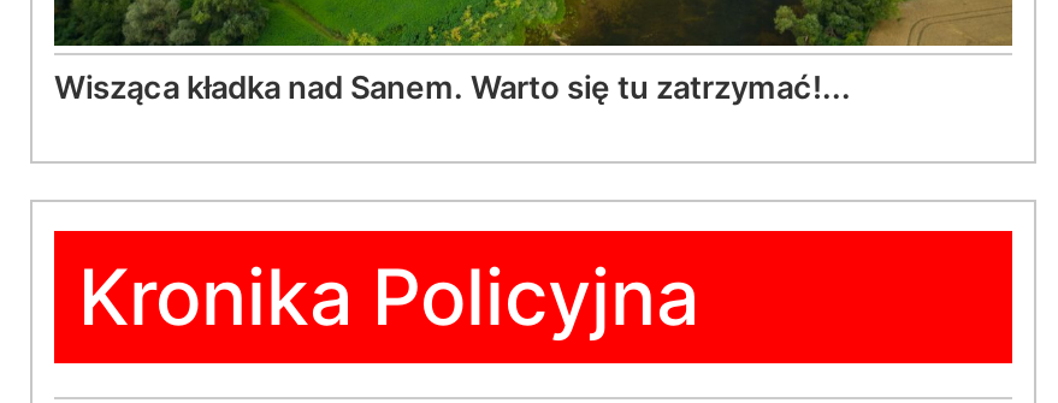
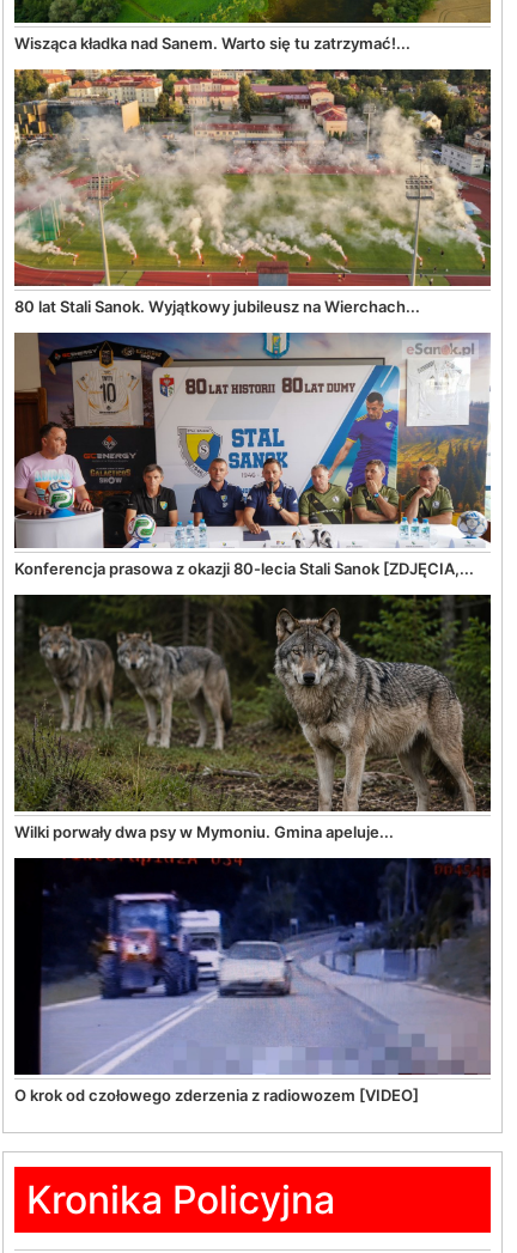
none -> [13,68,492,315] [image] | 80 lat Stali Sanok. Wyjątkowy jubileusz na Wierchach...
none -> [13,332,492,578] [image] | Konferencja prasowa z okazji 80-lecia Stali Sanok [ZDJĘCIA,...
none -> [14,594,492,841] [image] | Wilki porwały dwa psy w Mymoniu. Gmina apeluje...
none -> [14,857,492,1104] [image] | O krok od czołowego zderzenia z radiowozem [VIDEO]

